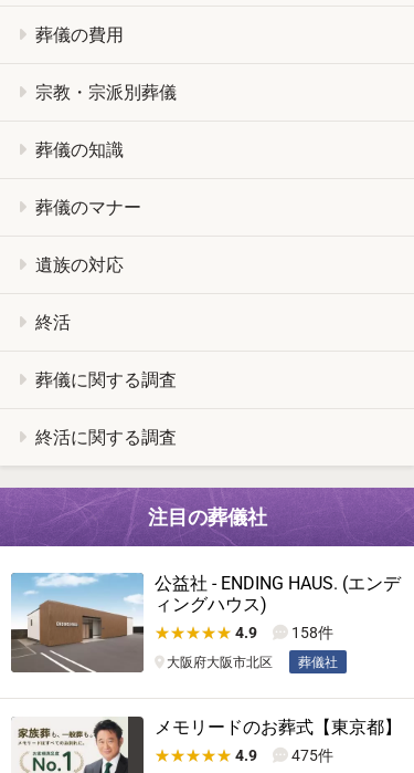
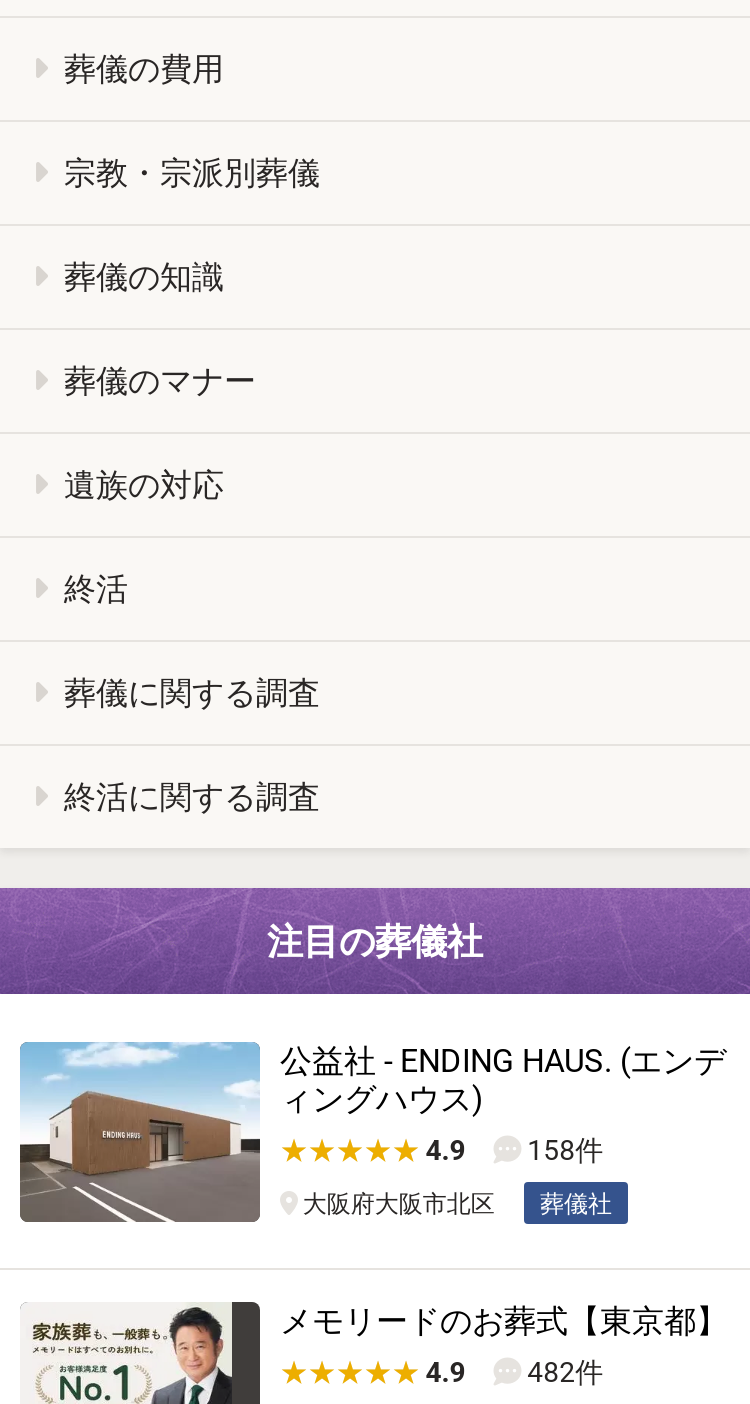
[235,747,333,764] 4.9 475件 -> [426,1356,603,1388] 4.9 482件

